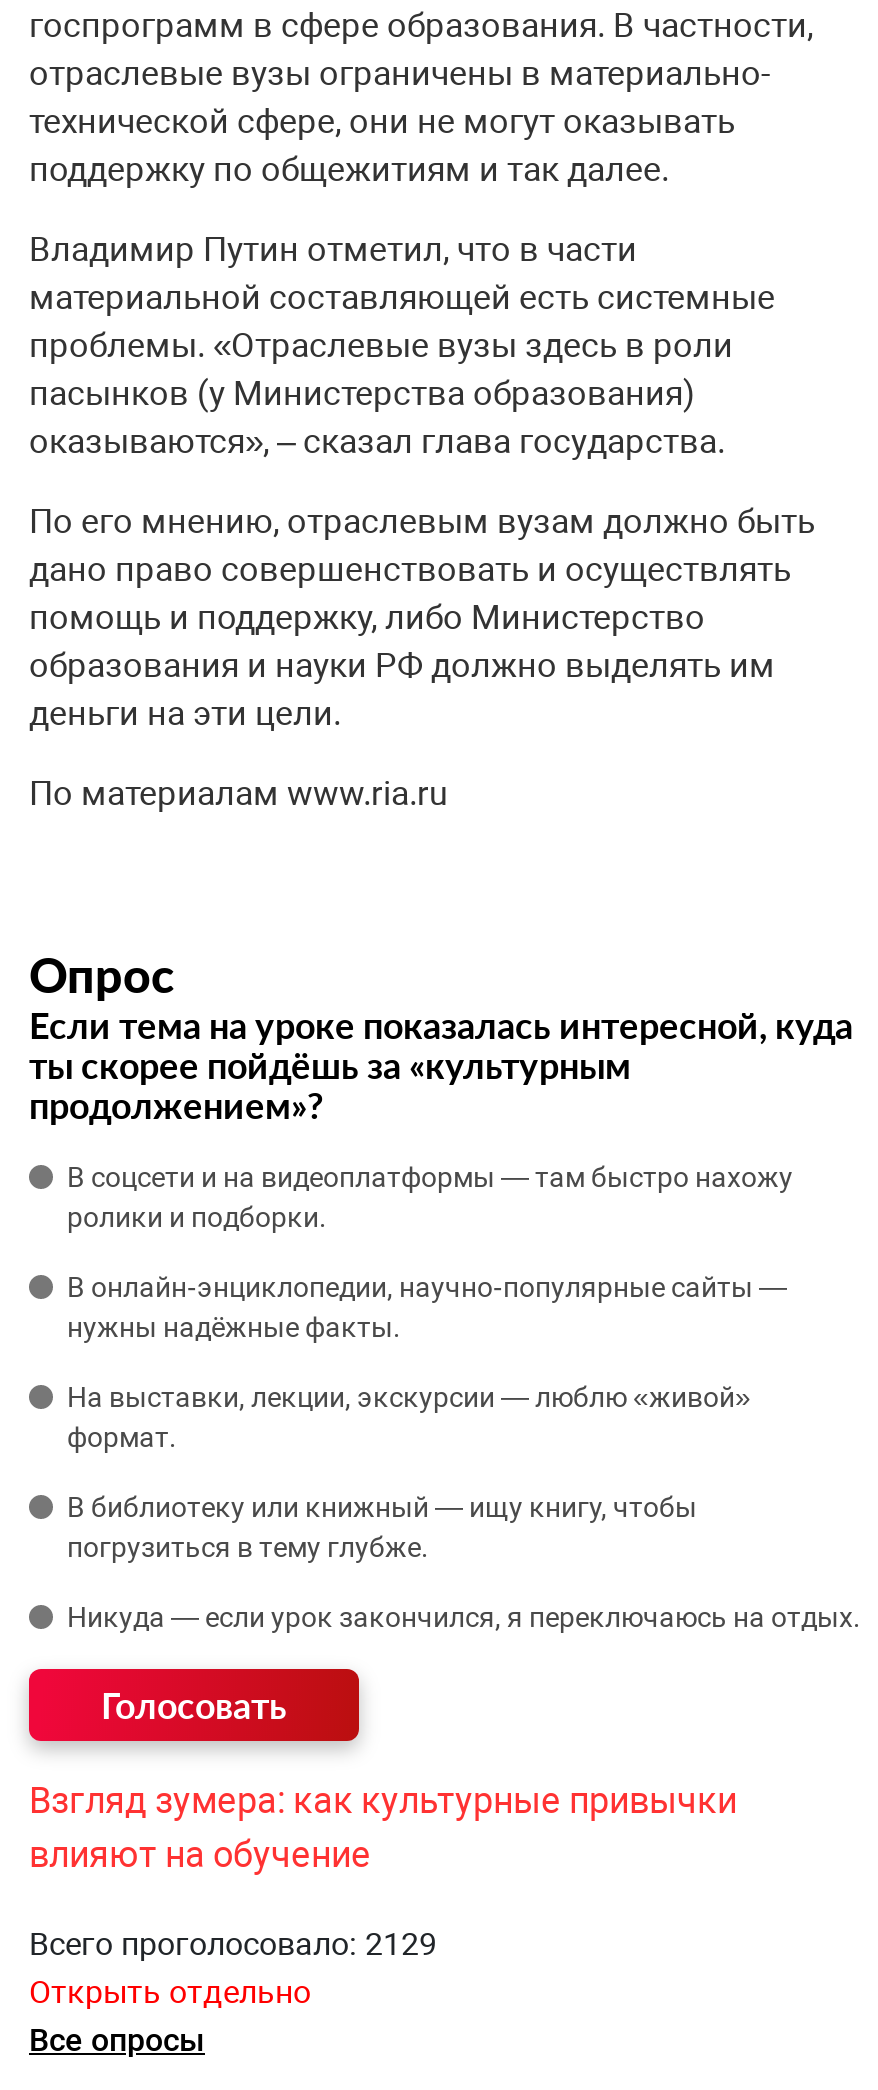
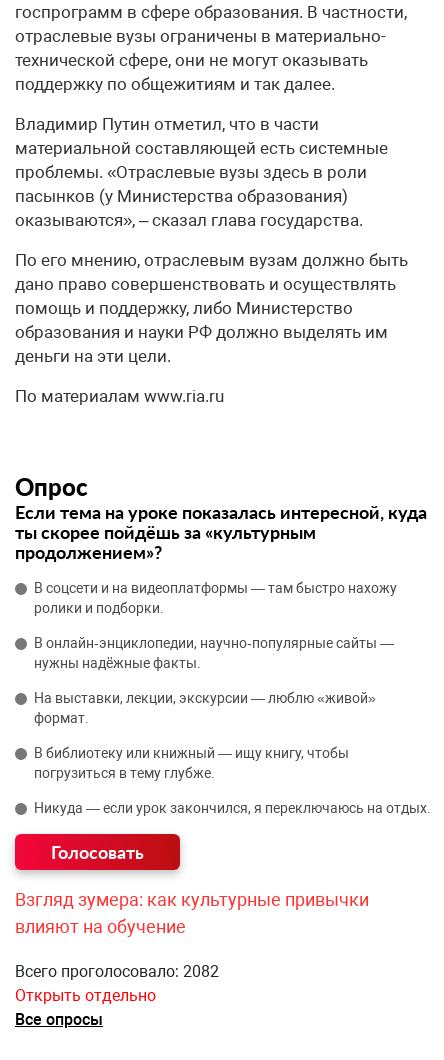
[29,1924,437,1962] Всего проголосовало: 2129 -> [15,962,219,981] Всего проголосовало: 2082

